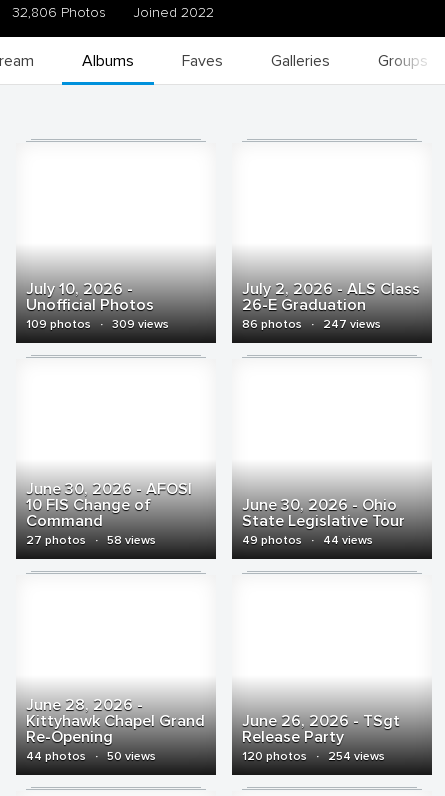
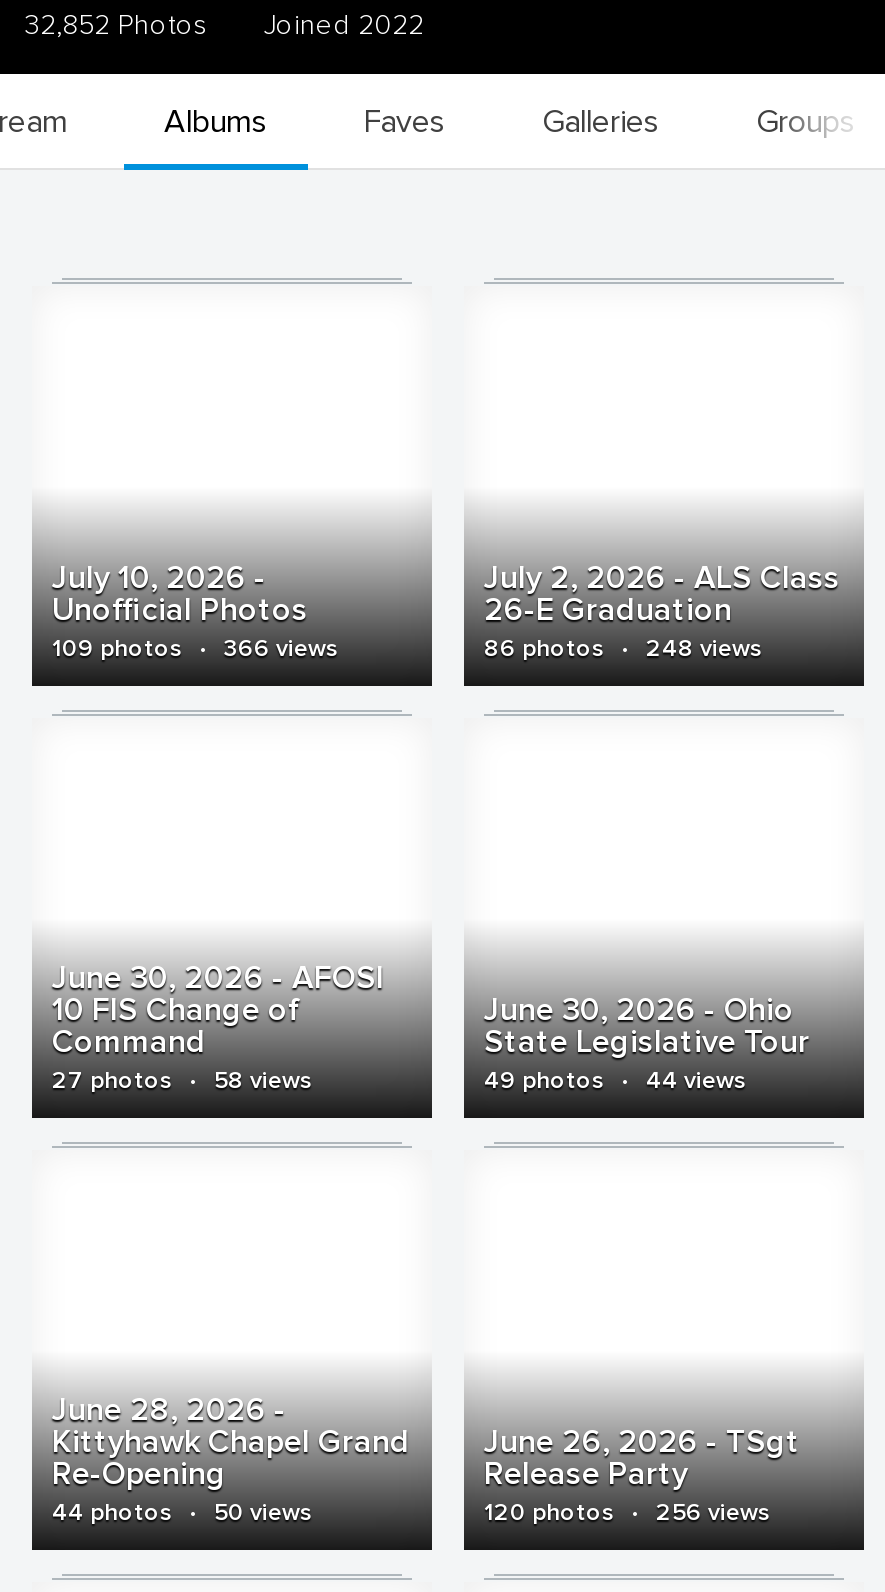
[12,4,214,21] 32,806 Photos Joined 2022 -> [24,8,424,42] 32,852 Photos Joined 2022
[26,317,169,332] 109 photos · 309 views -> [52,634,338,664] 109 photos · 366 views
[242,317,381,332] 86 photos · 247 views -> [484,634,762,664] 86 photos · 248 views
[242,749,385,764] 120 photos · 254 views -> [484,1498,770,1528] 120 photos · 256 views

